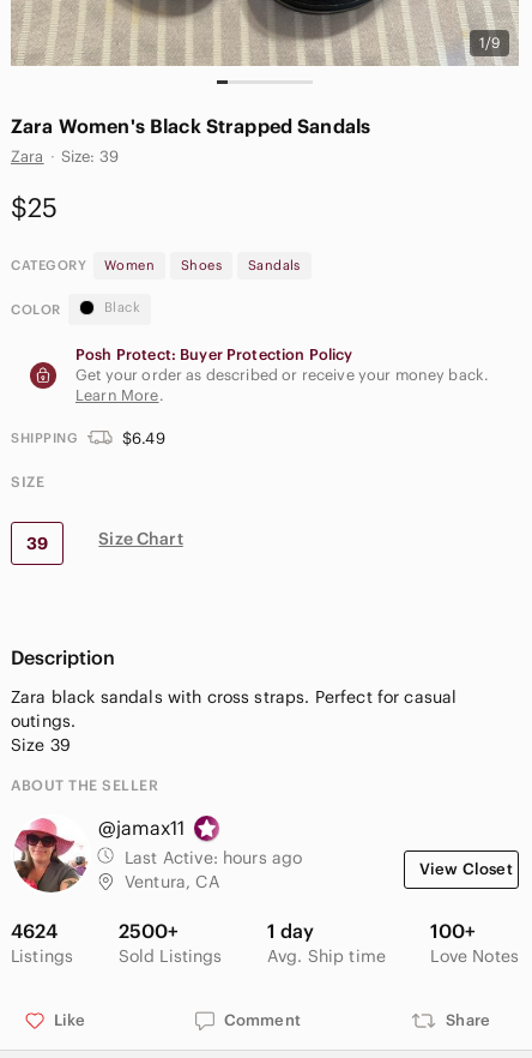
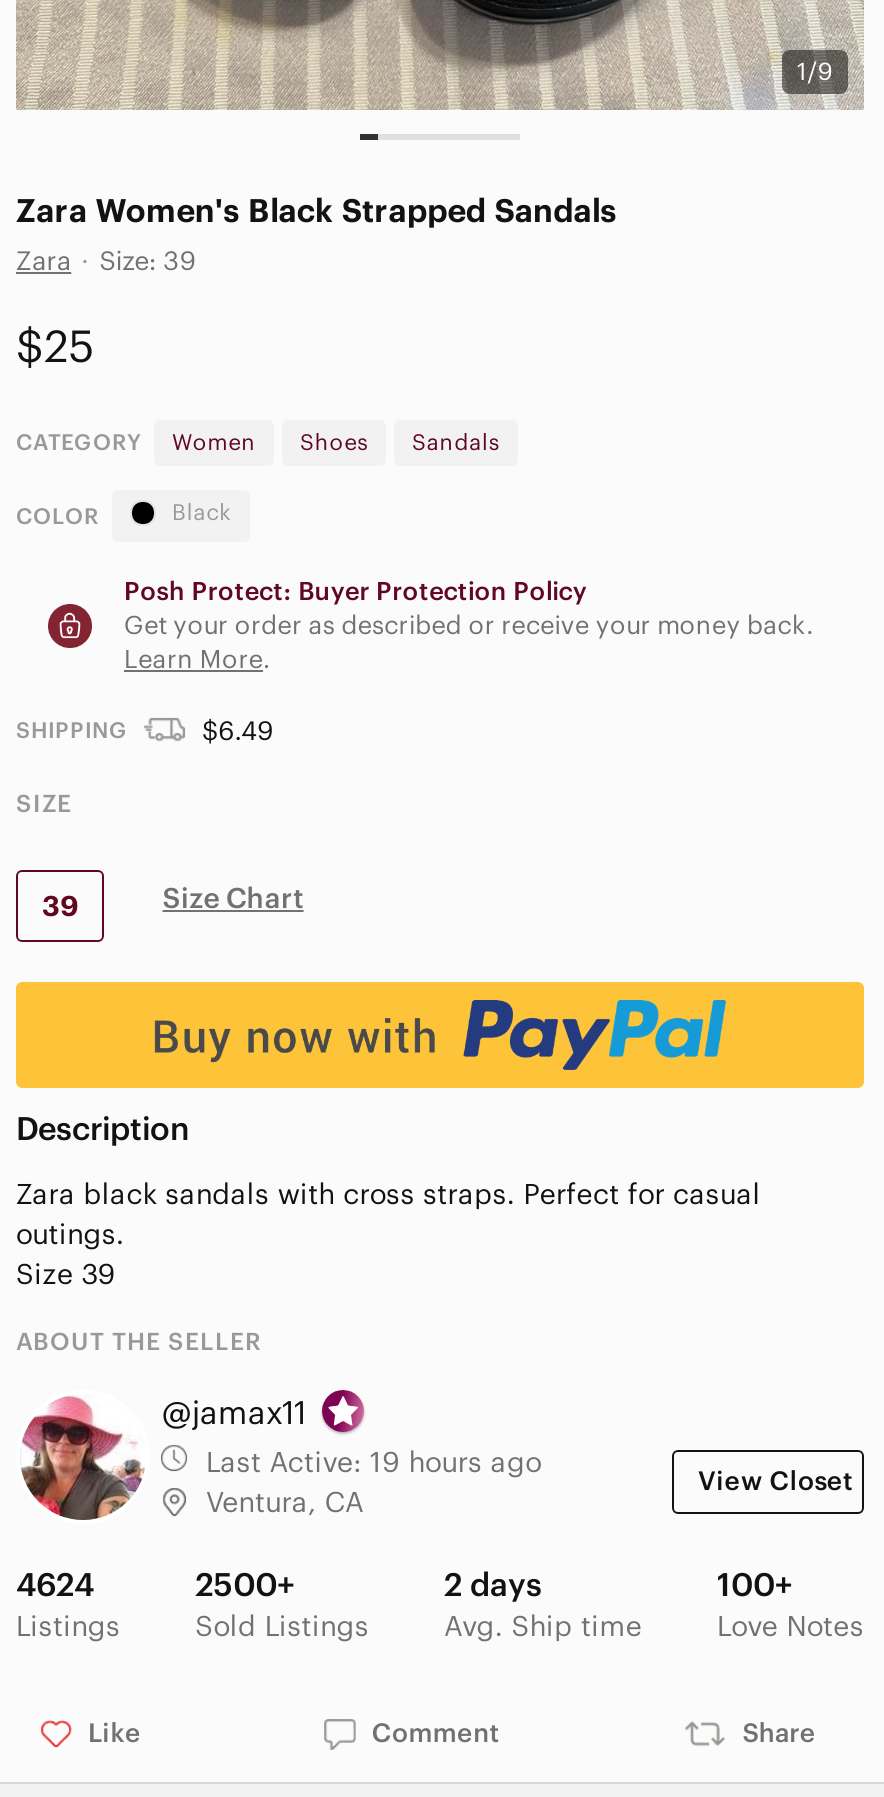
none -> [14,978,866,1090] [image]
[125,847,302,869] Last Active: hours ago -> [206,1444,542,1480] Last Active: 19 hours ago
[267,919,314,943] 1 day -> [444,1564,542,1604] 2 days

